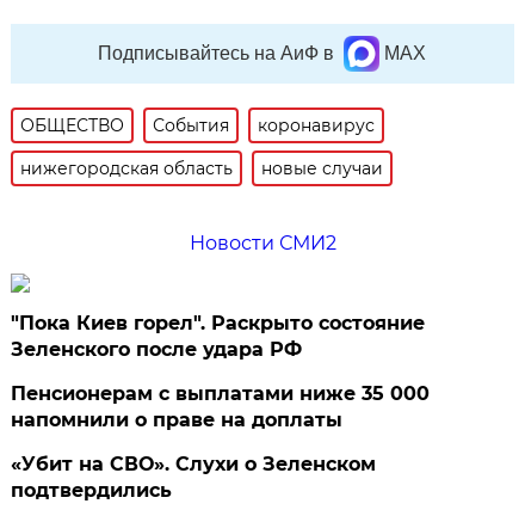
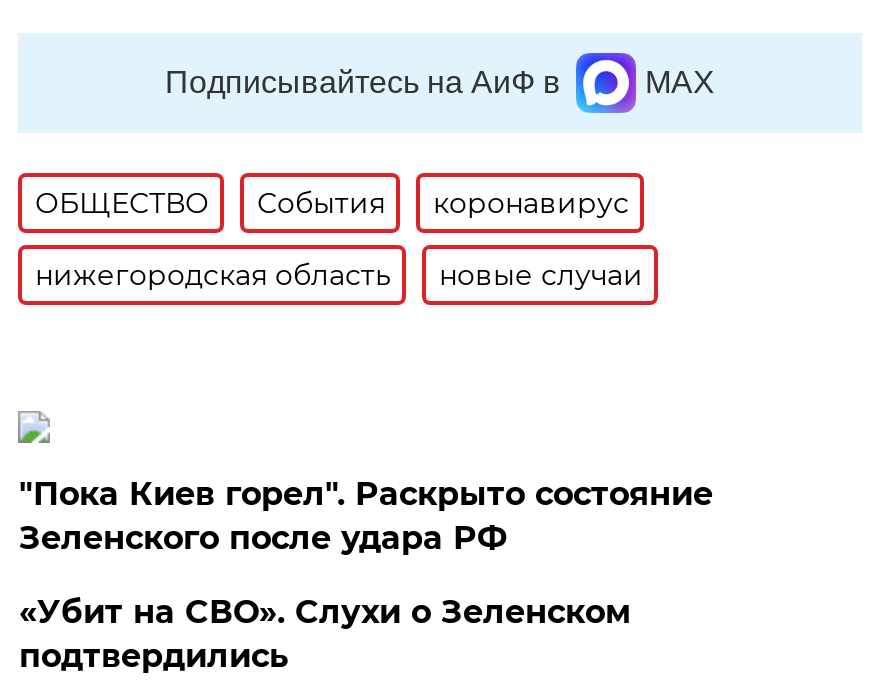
[189,232,336,254] Новости СМИ2 -> none
[11,382,430,431] Пенсионерам с выплатами ниже 35 000 | напомнили о праве на доплаты -> none

